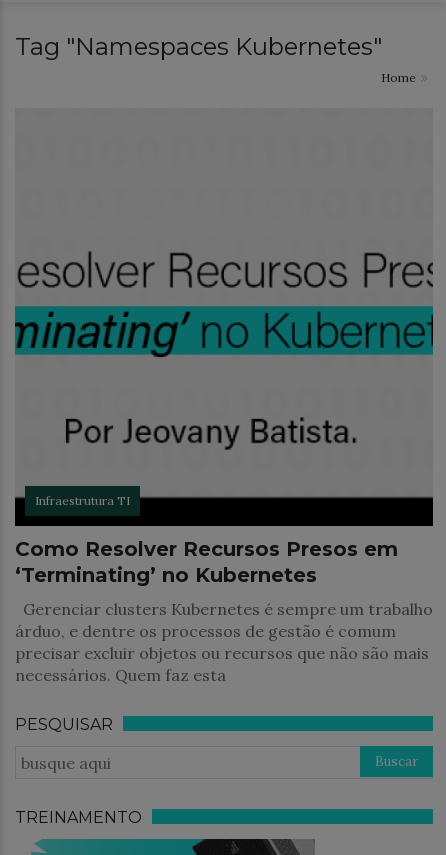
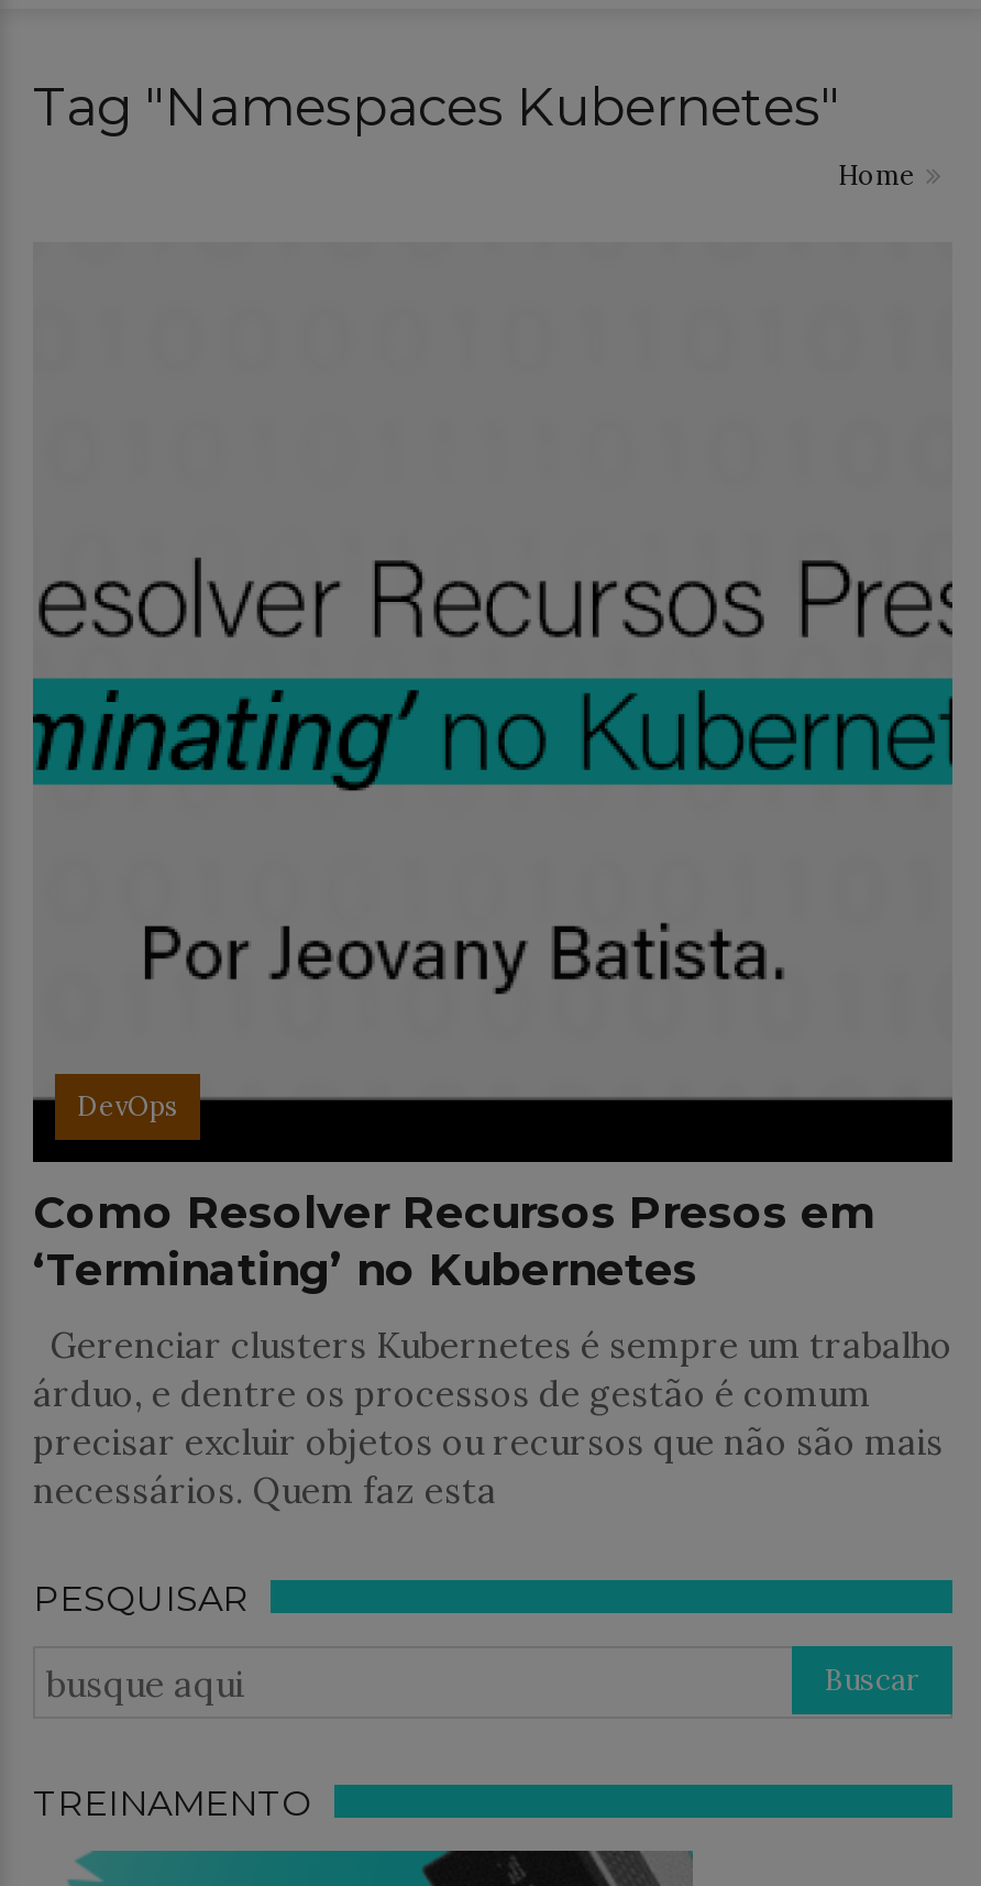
[35,493,130,508] Infraestrutura TI -> [77,1089,178,1122] DevOps

